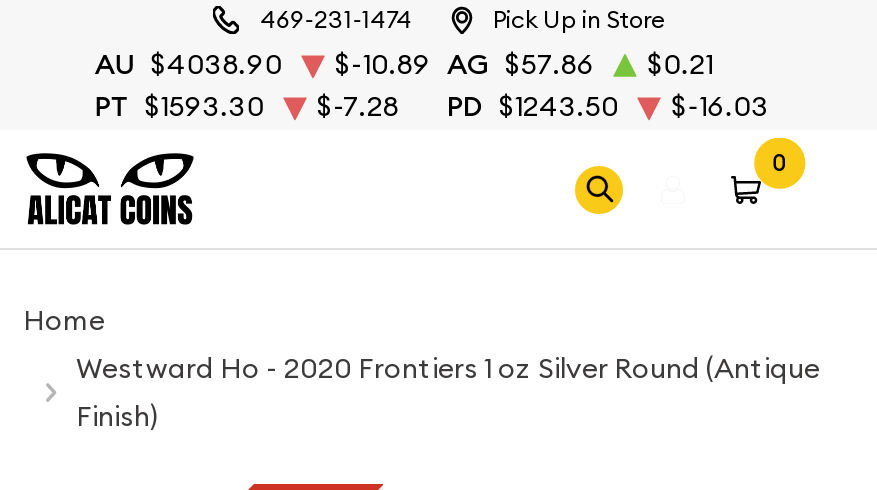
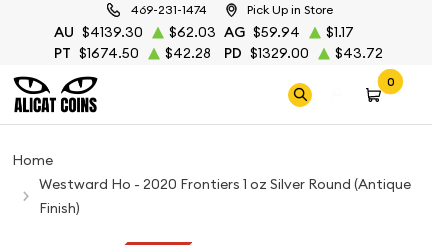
[95,46,283,82] AU $4038.90 -> [54,23,143,41] AU $4139.30
[335,46,595,82] $-10.89 AG $57.86 -> [169,23,300,41] $62.03 AG $59.94
[647,46,713,82] $0.21 -> [326,23,354,41] $1.17
[95,88,265,124] PT $1593.30 -> [54,44,139,62] PT $1674.50
[317,88,399,124] $-7.28 -> [165,44,211,62] $42.28
[447,88,619,124] PD $1243.50 -> [224,44,309,62] PD $1329.00
[671,88,769,124] $-16.03 -> [335,44,383,62] $43.72

